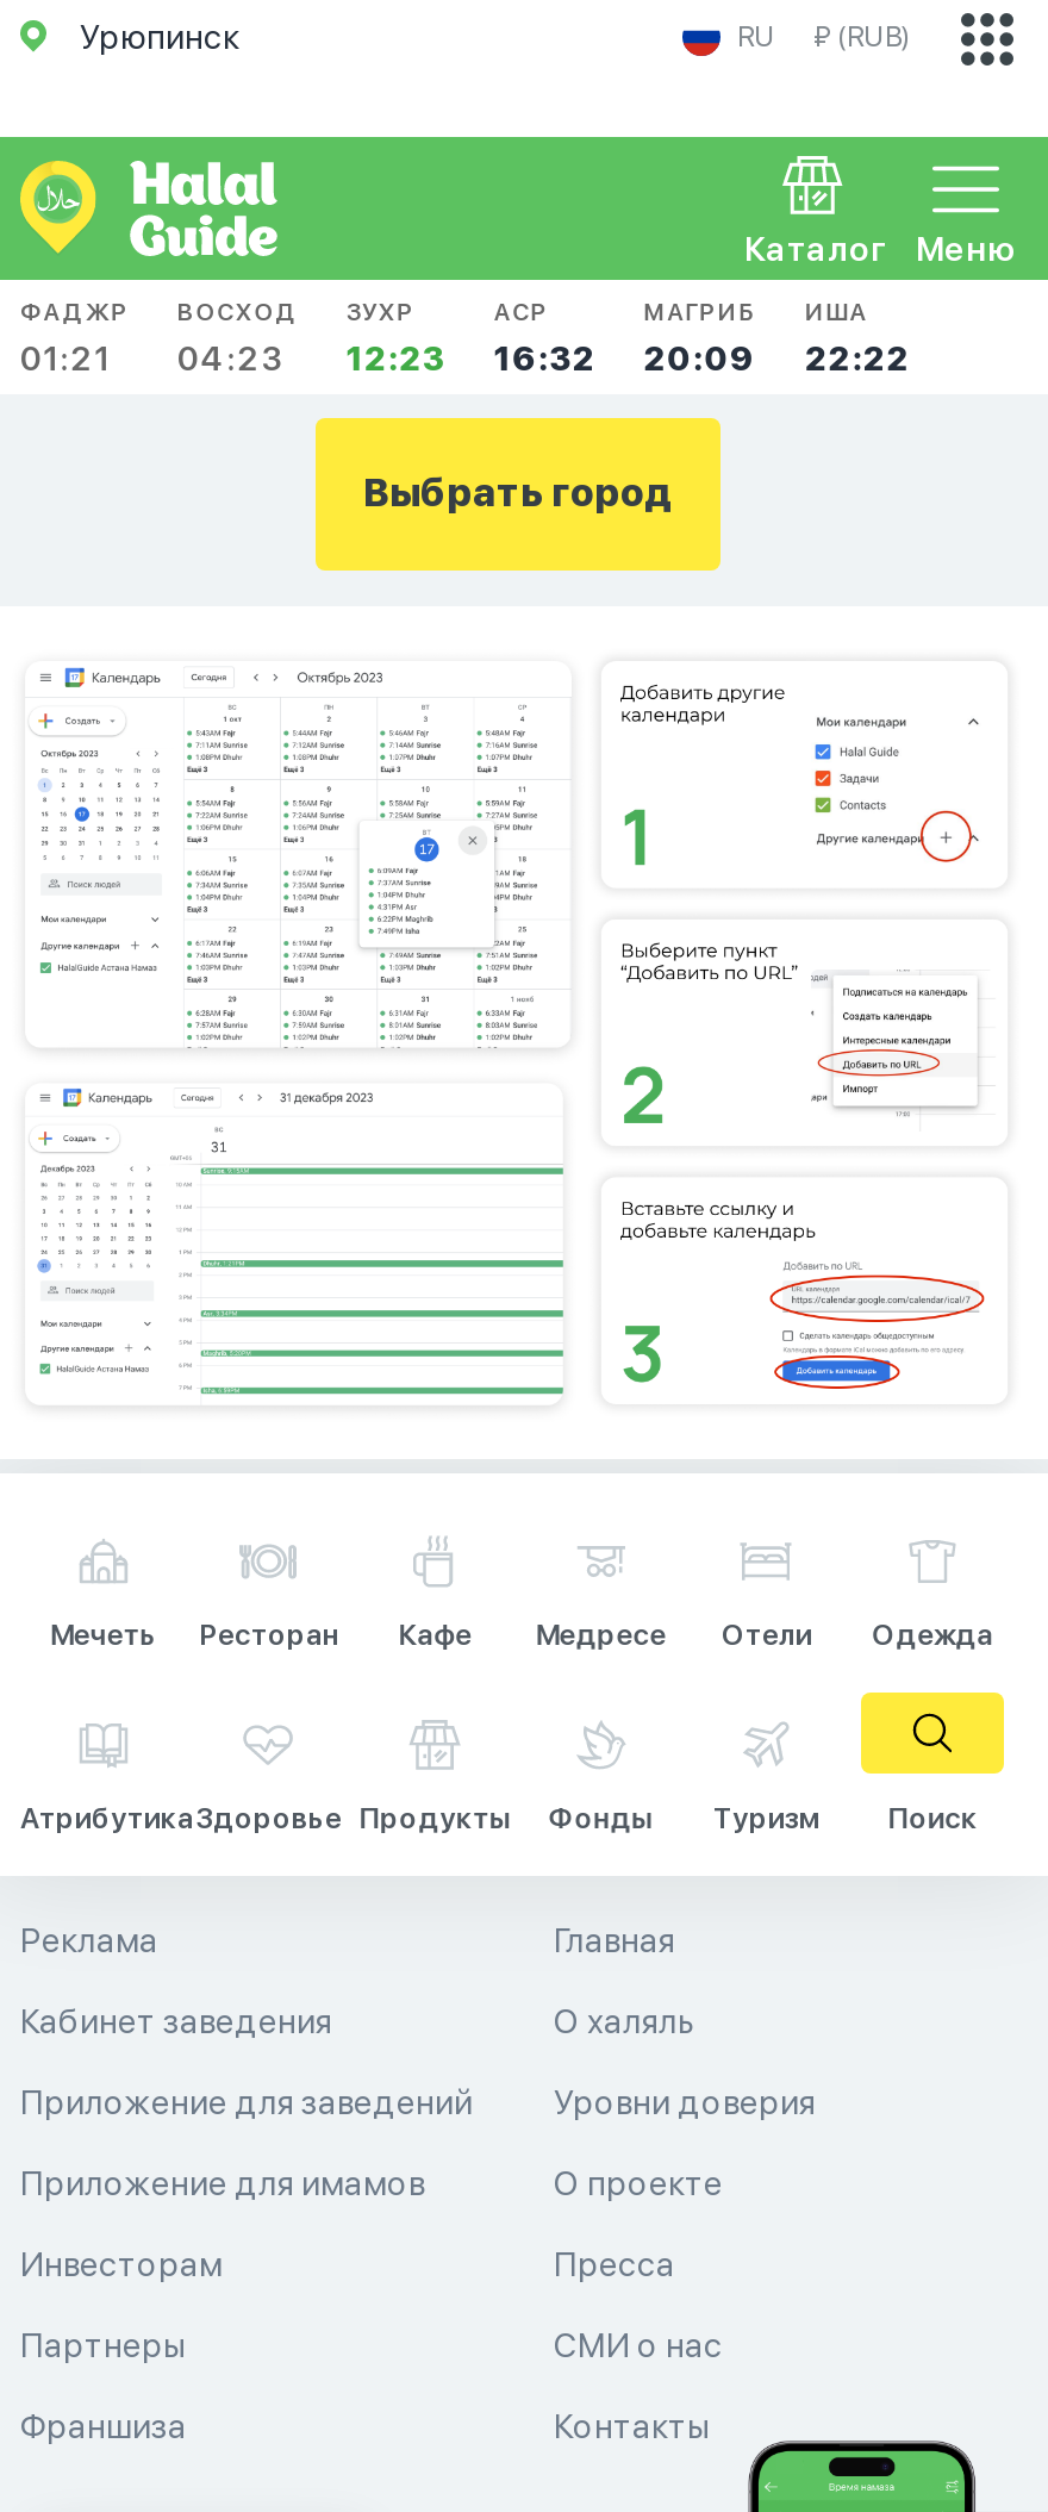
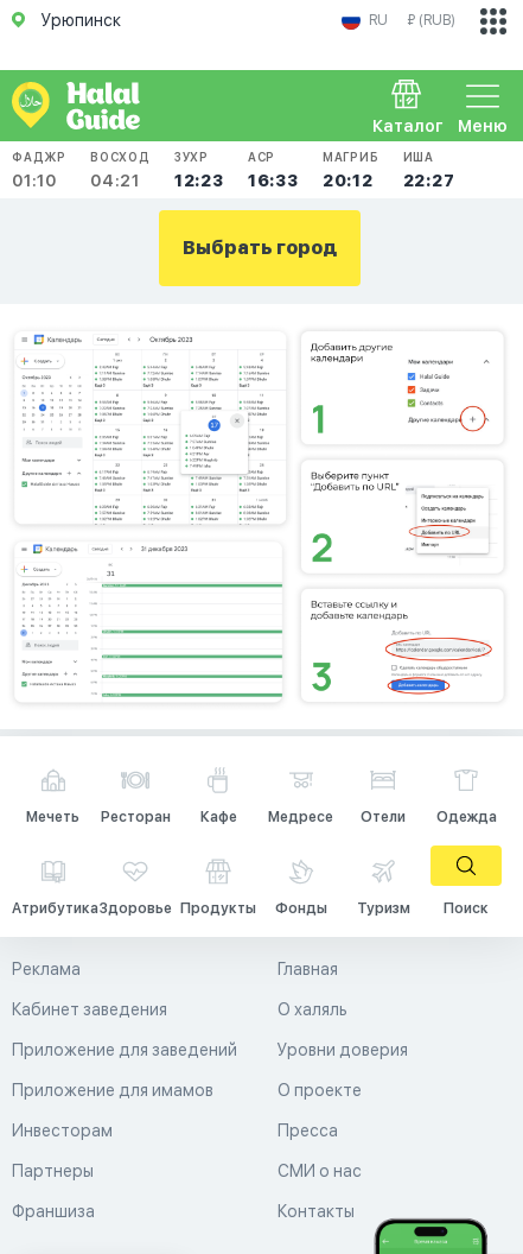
[20,339,111,378] 01:21 -> [12,171,57,190] 01:10
[177,339,285,378] 04:23 -> [90,171,140,190] 04:21
[494,339,596,378] 16:32 -> [248,171,299,190] 16:33
[644,339,756,378] 20:09 -> [322,171,373,190] 20:12
[805,339,910,378] 22:22 -> [403,171,455,190] 22:27

